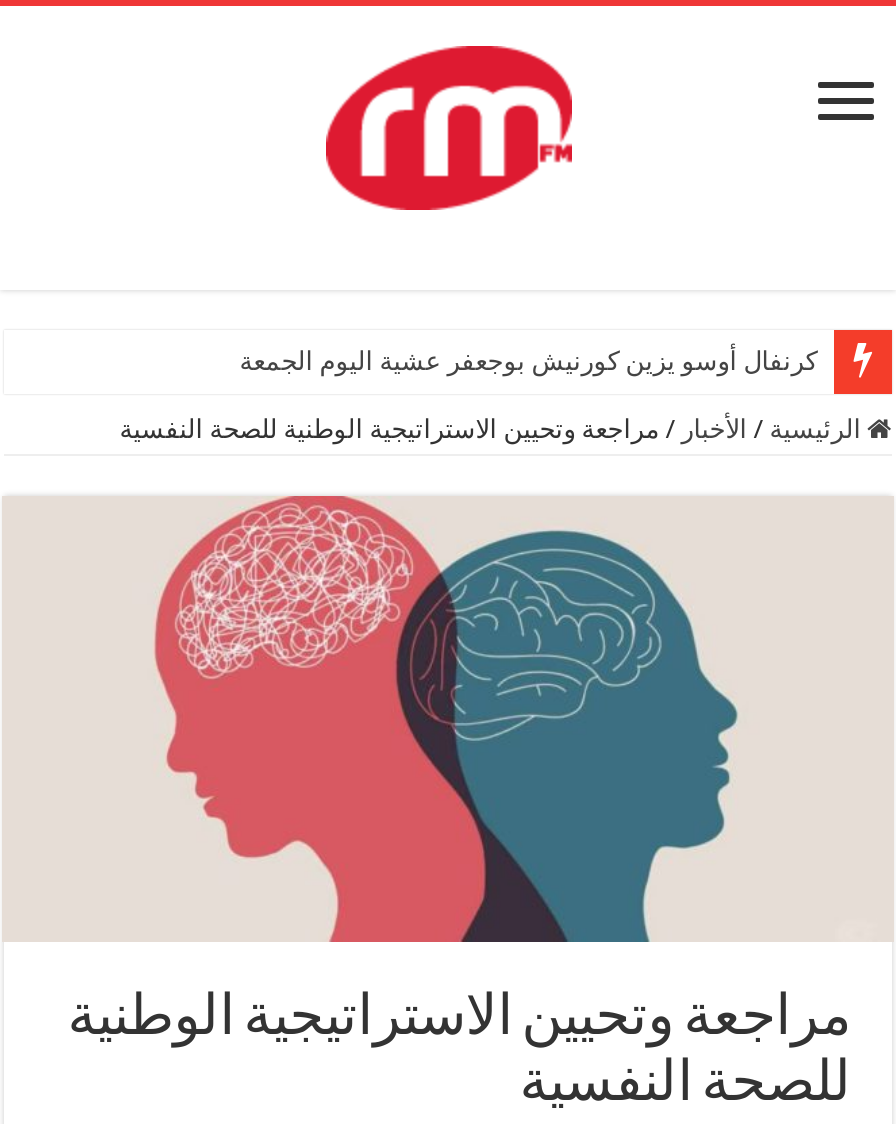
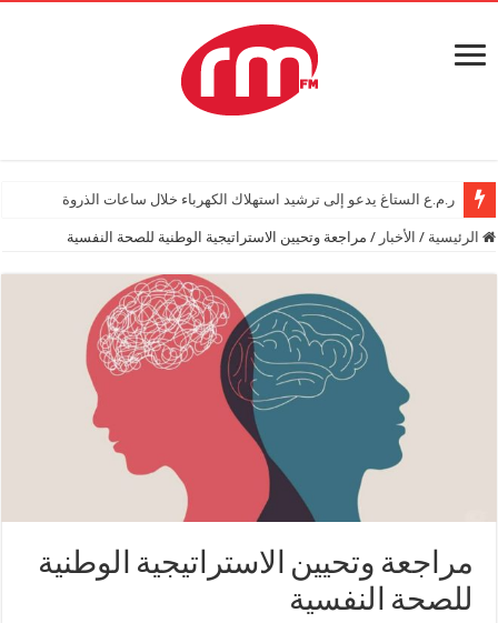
[240,346,818,376] كرنفال أوسو يزين كورنيش بوجعفر عشية اليوم الجمعة -> [62,191,454,208] ر.م.ع الستاغ يدعو إلى ترشيد استهلاك الكهرباء خلال ساعات الذروة

